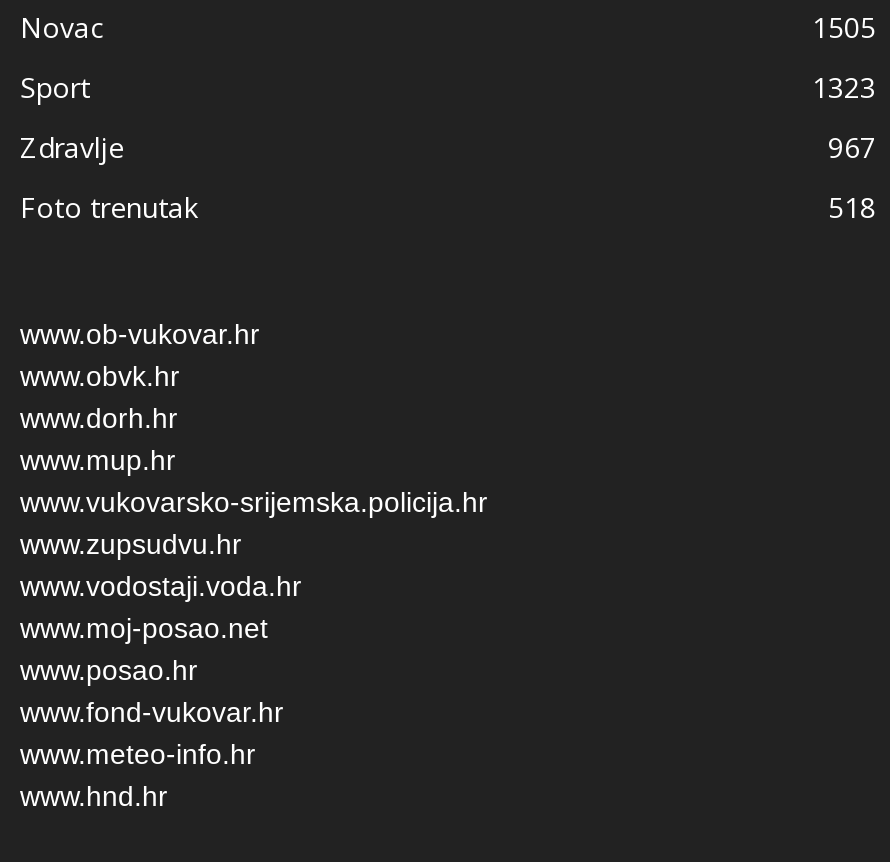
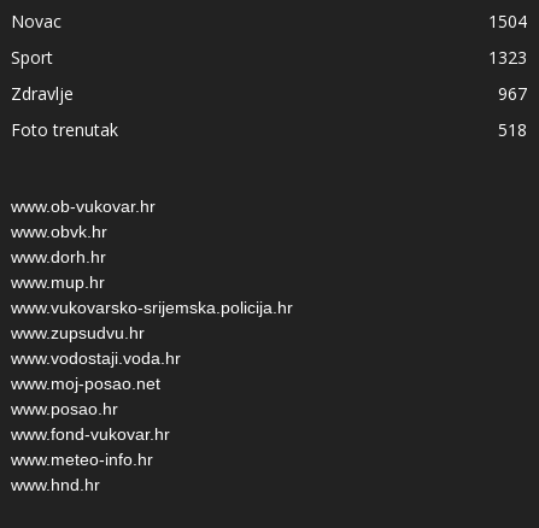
[812,8,876,46] 1505 -> [488,9,527,32] 1504

